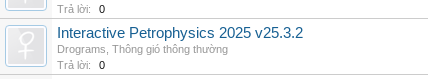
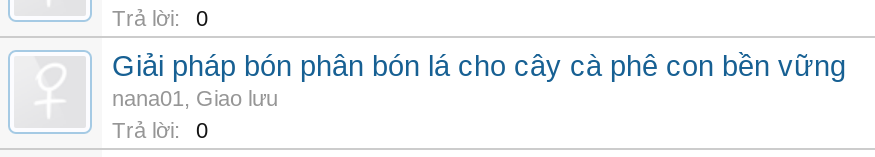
[57,25,303,55] Interactive Petrophysics 2025 v25.3.2 | Drograms, Thông gió thông thường -> [112,50,846,110] Giải pháp bón phân bón lá cho cây cà phê con bền vững | nana01, Giao lưu

